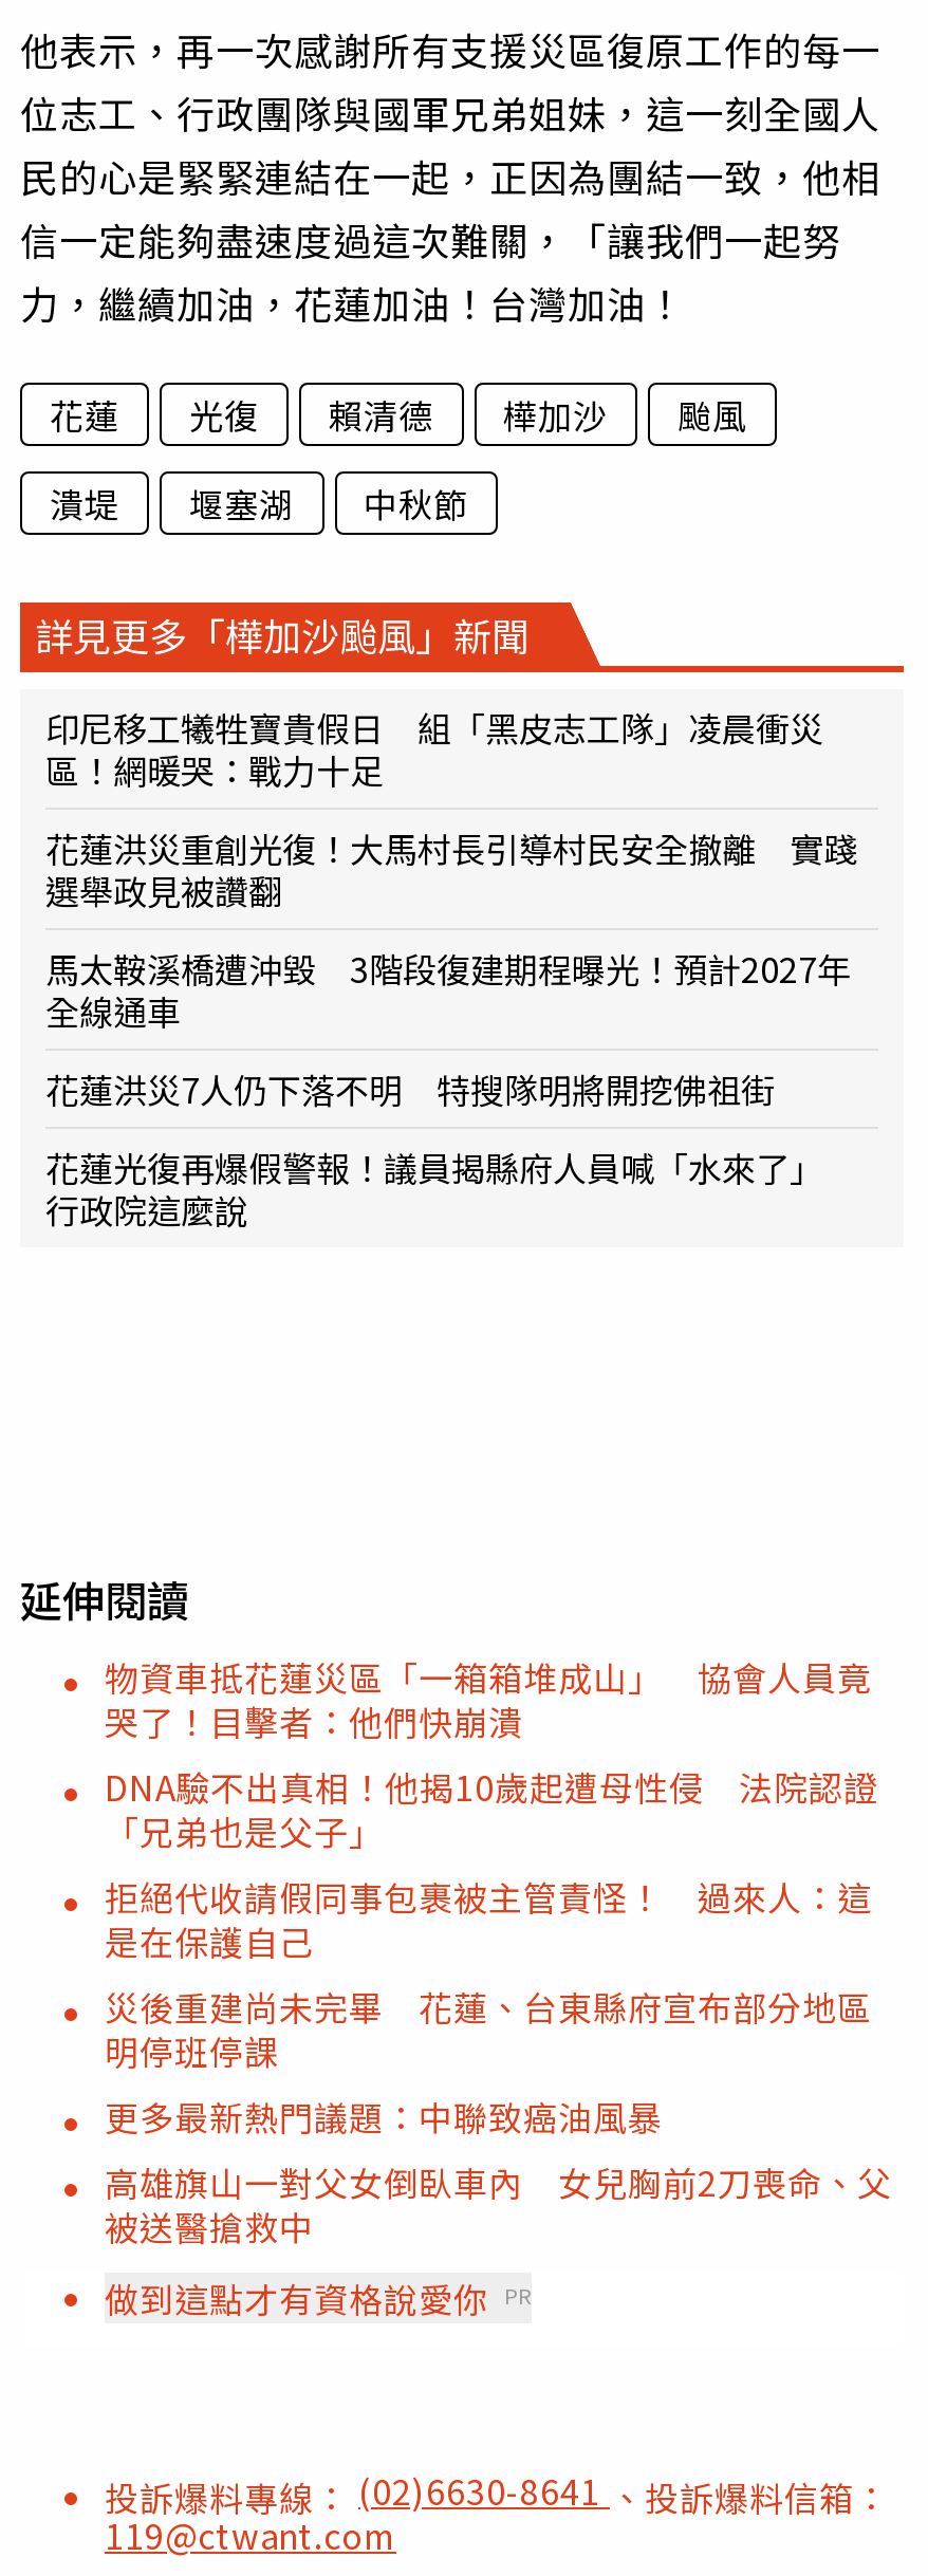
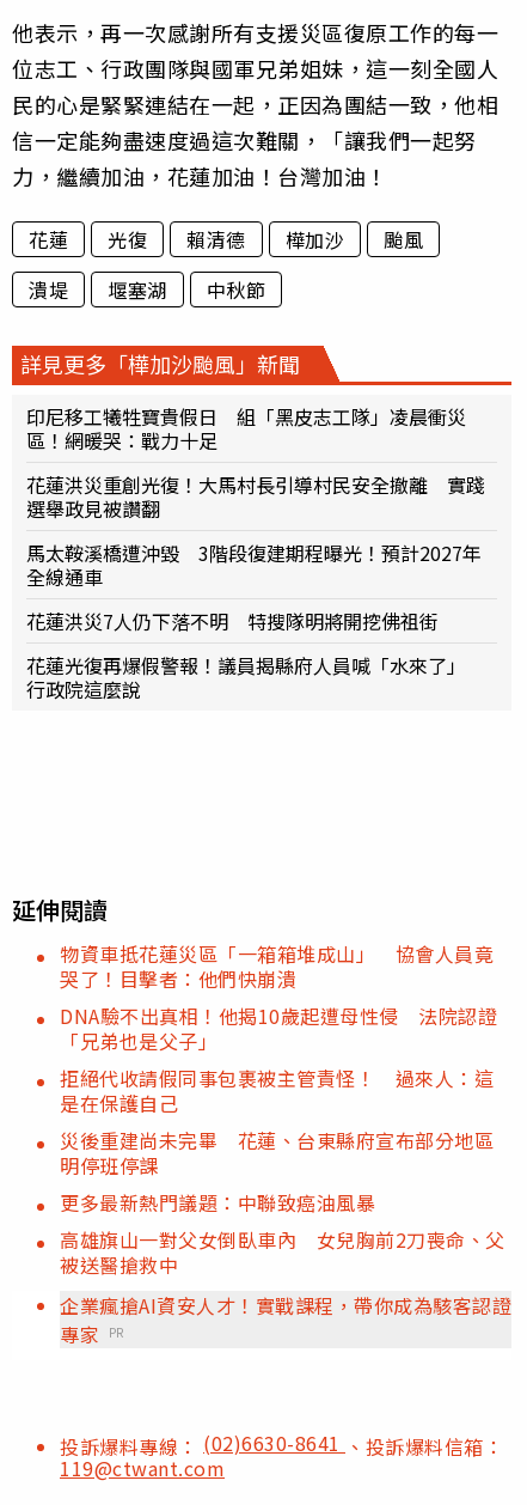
[105,2272,532,2323] 做到這點才有資格說愛你 PR -> [60,1290,511,1348] 企業瘋搶AI資安人才！實戰課程，帶你成為駭客認證 | 專家 PR

